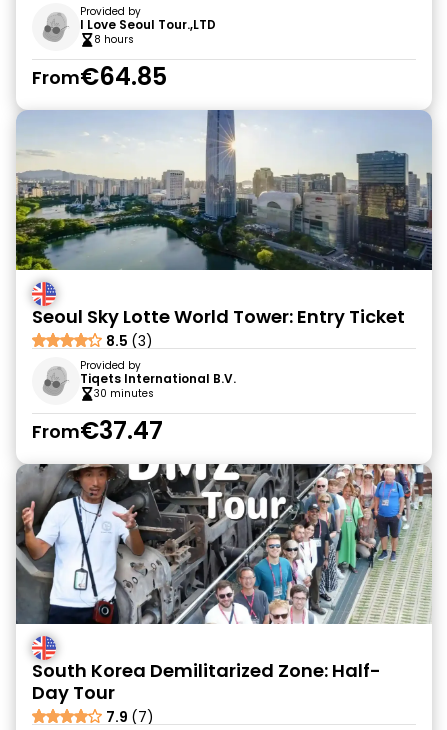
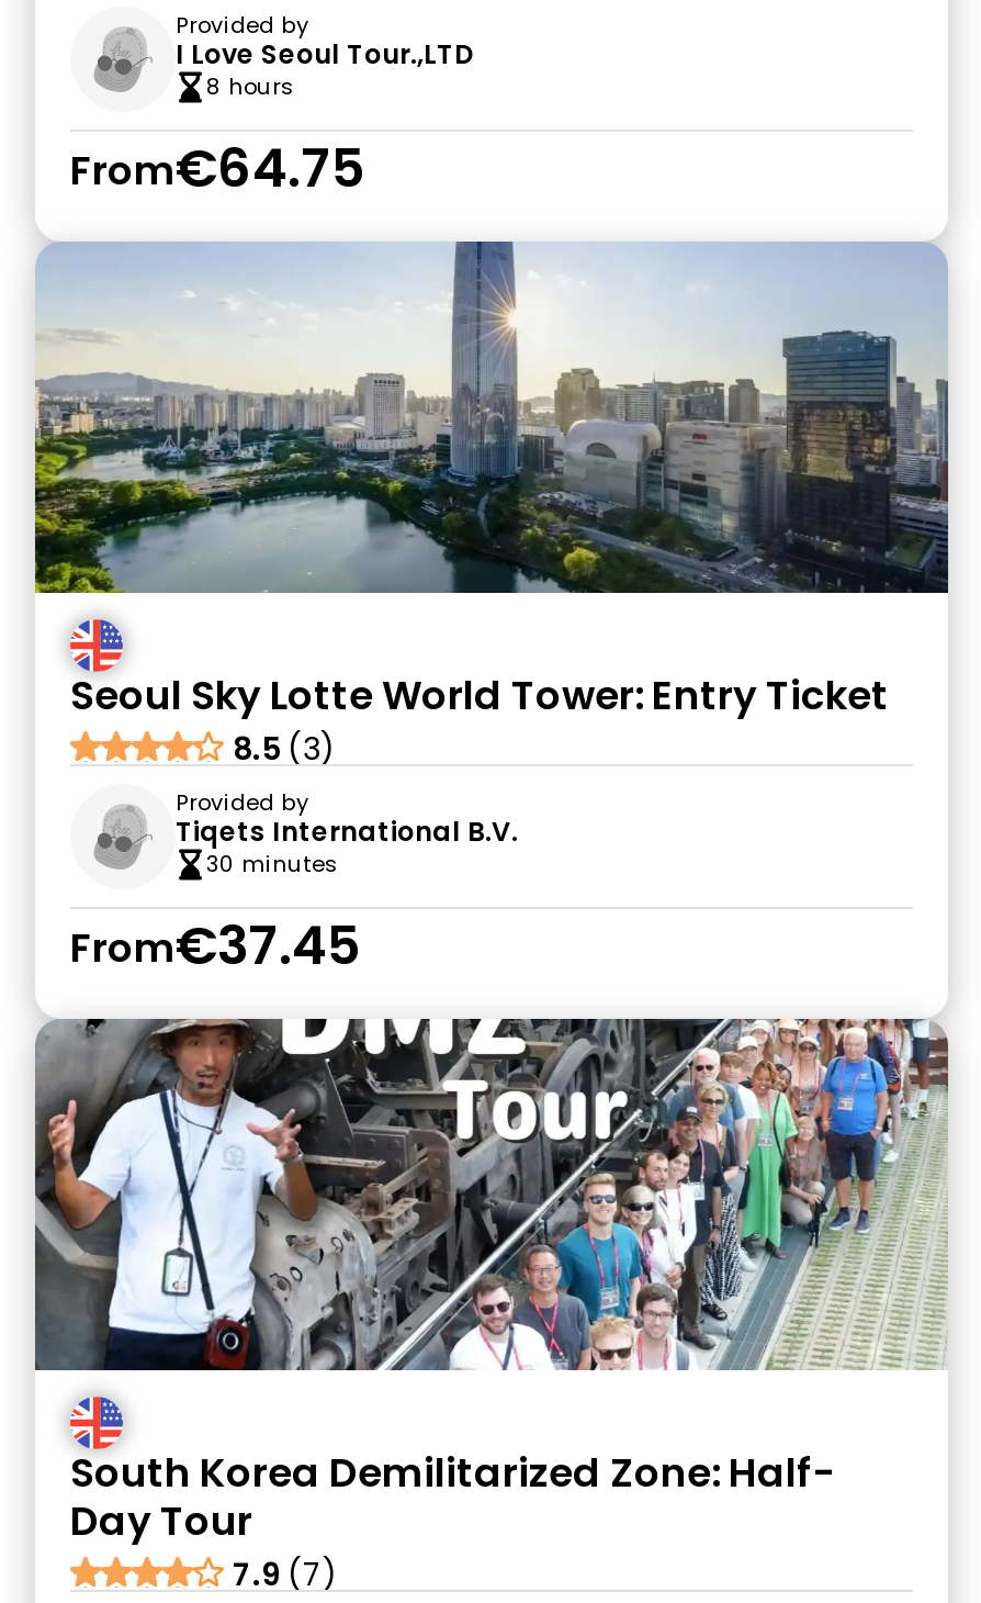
[32,60,167,93] From€64.85 -> [70,132,364,204] From€64.75
[32,414,163,447] From€37.47 -> [70,909,360,982] From€37.45

